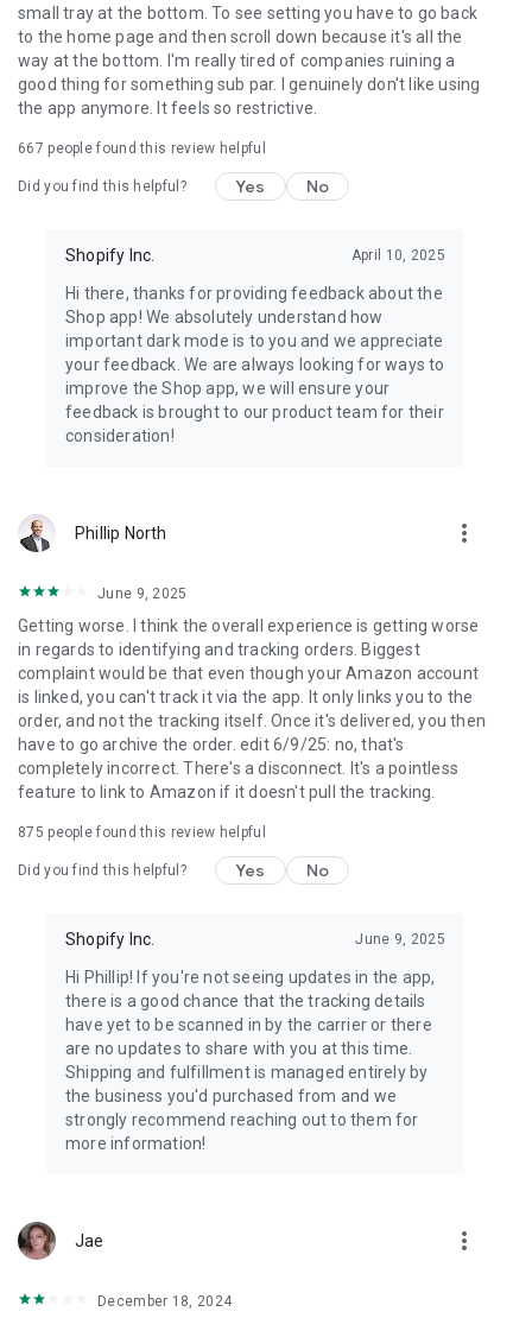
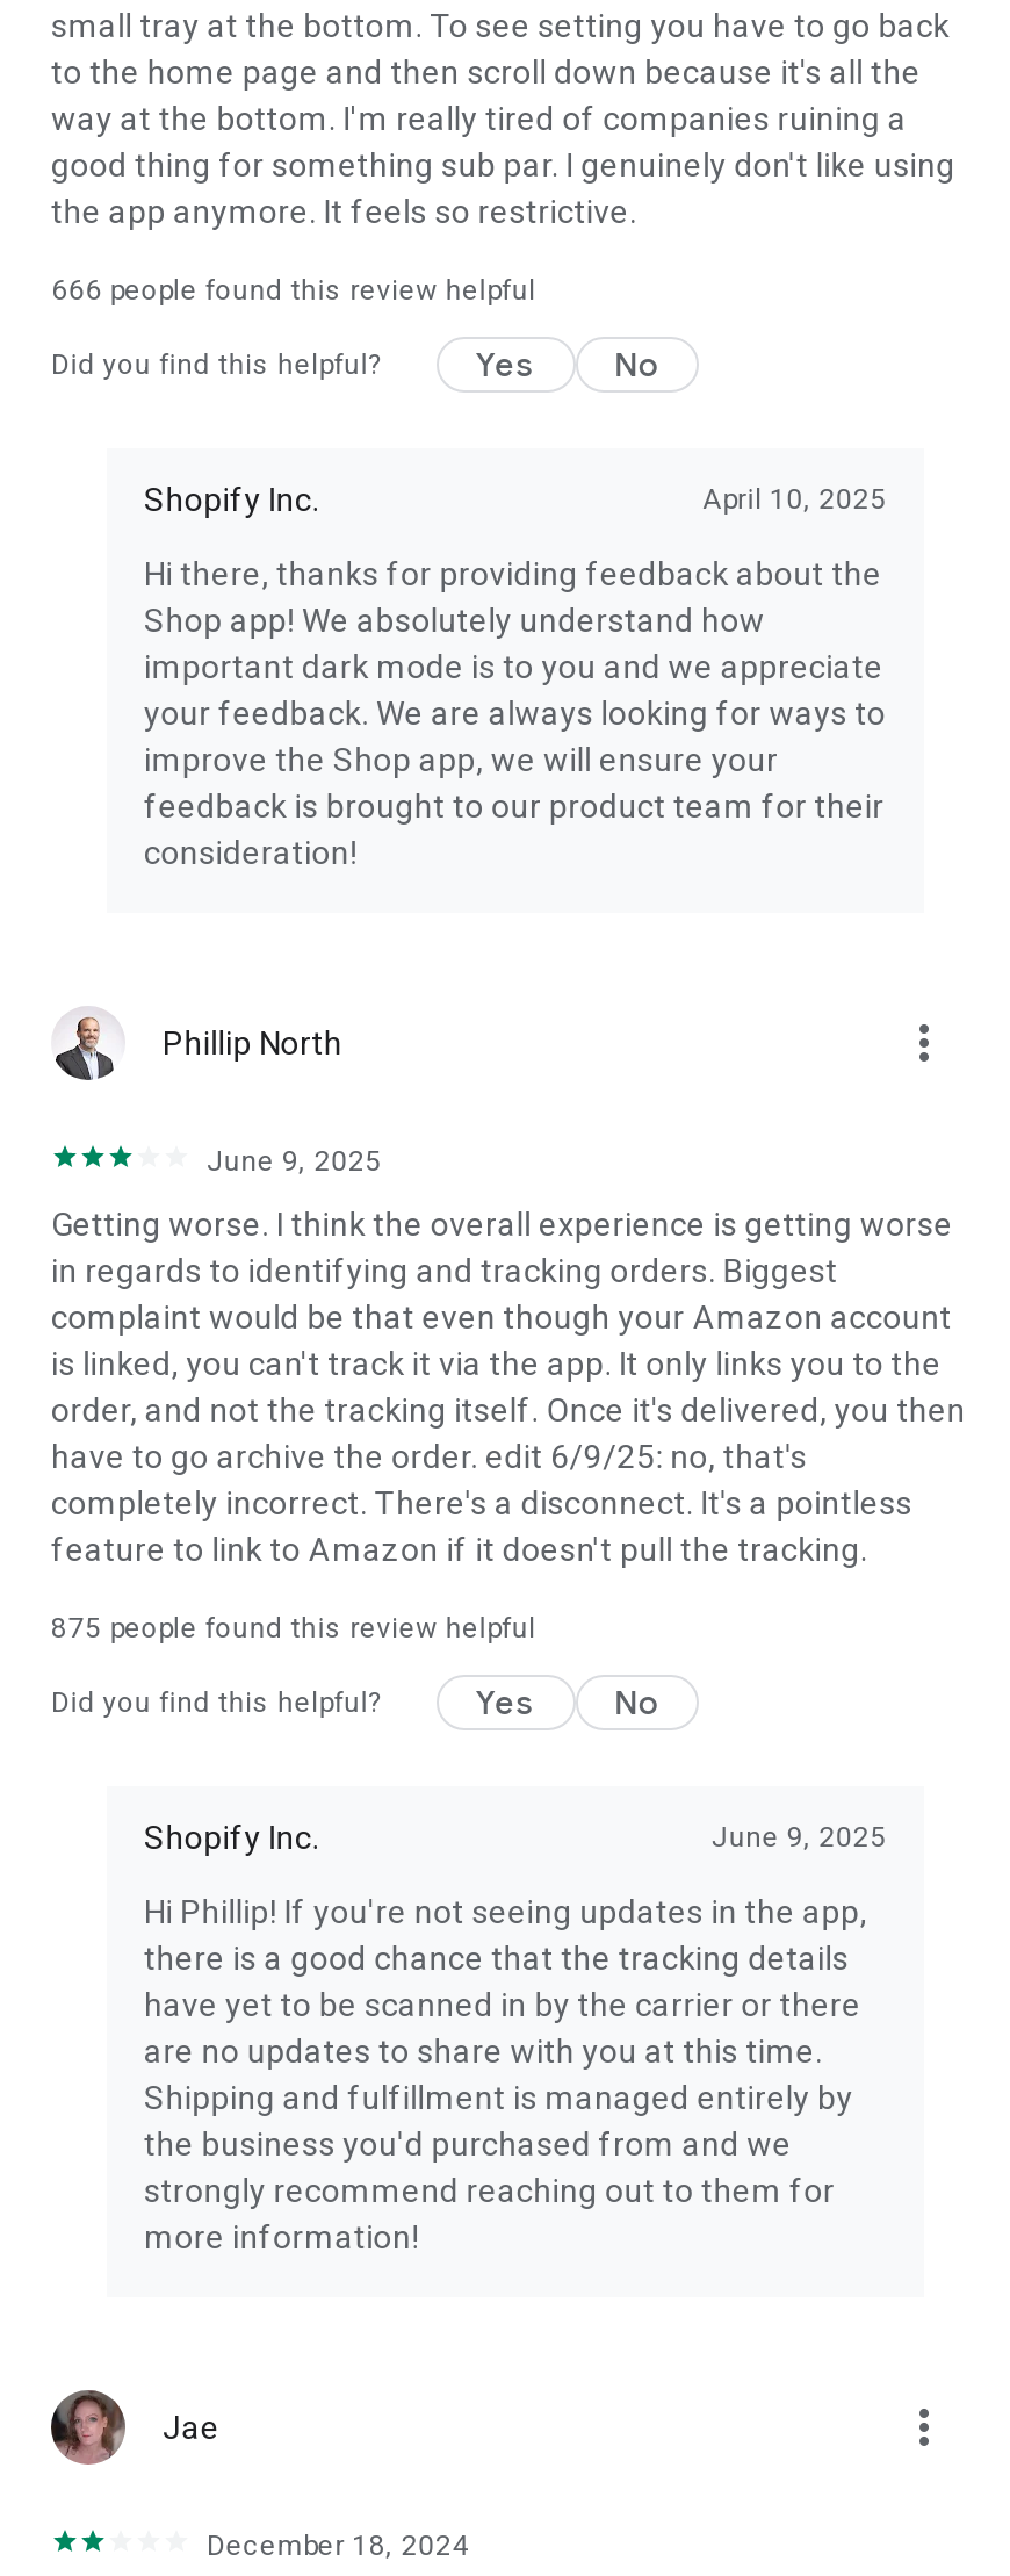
[18,140,266,157] 667 people found this review helpful -> [51,274,536,307] 666 people found this review helpful

